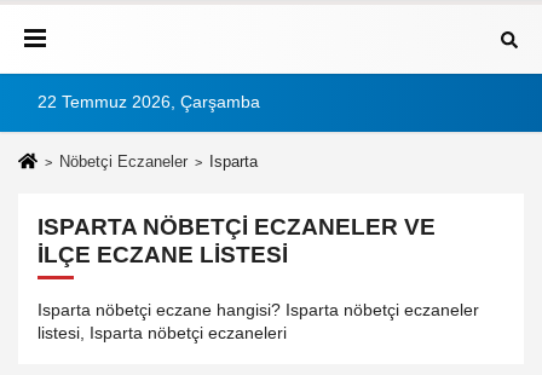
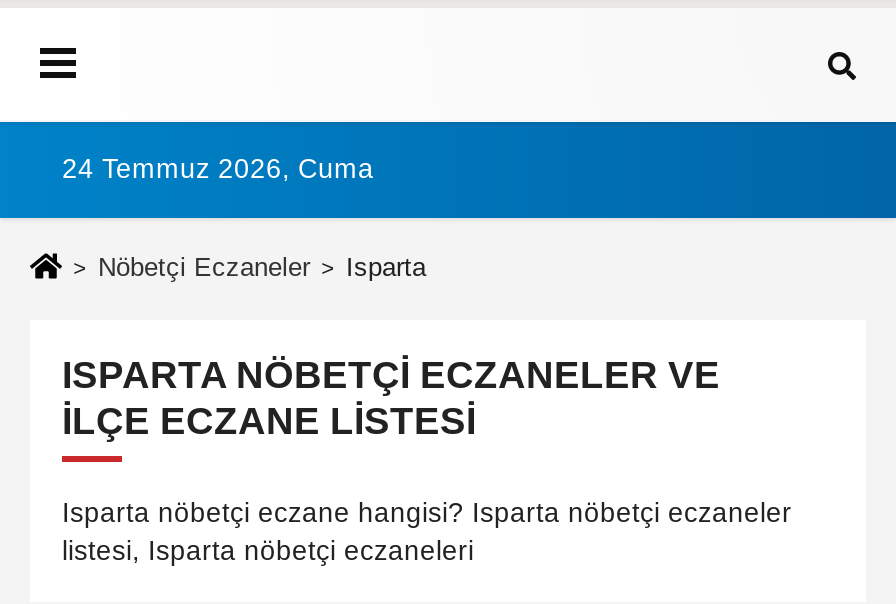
[38,94,260,112] 22 Temmuz 2026, Çarşamba -> [62,155,374,185] 24 Temmuz 2026, Cuma

